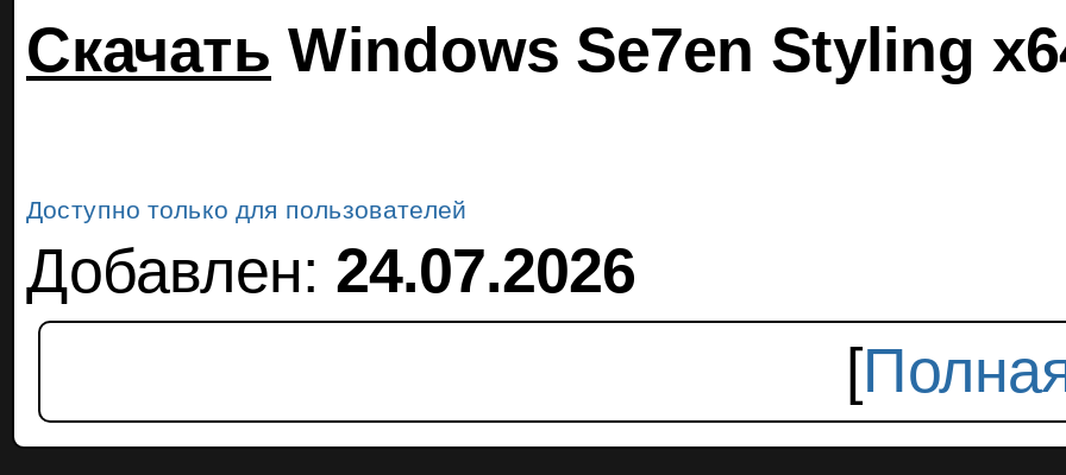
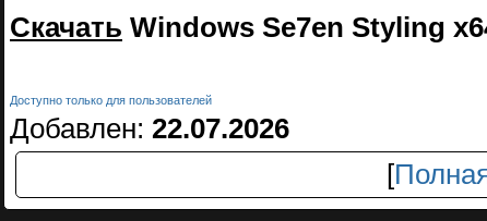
[26,235,635,306] Добавлен: 24.07.2026 -> [10,112,289,145] Добавлен: 22.07.2026

